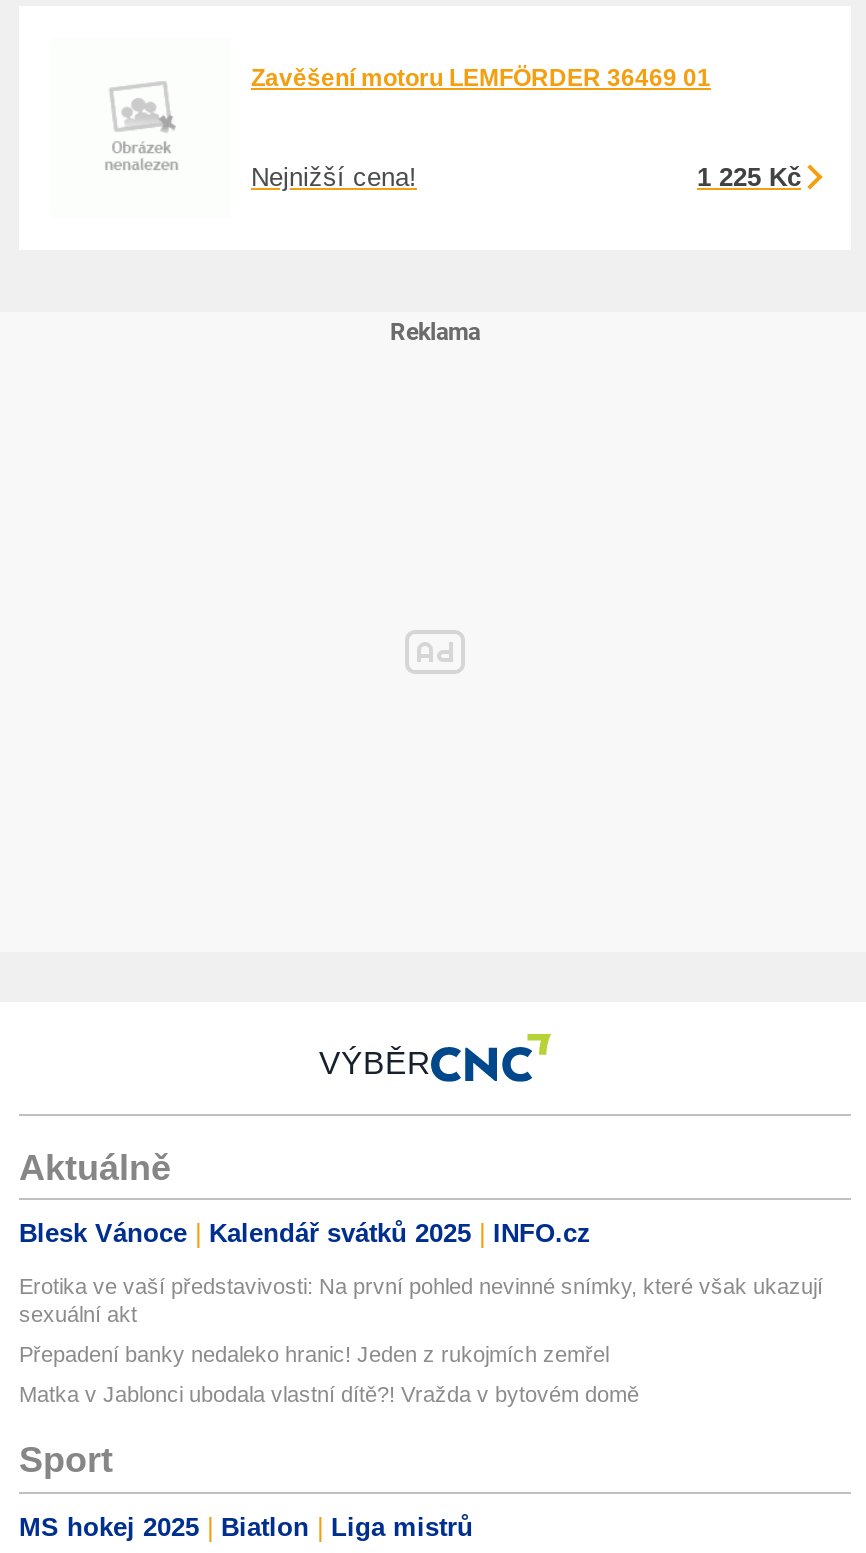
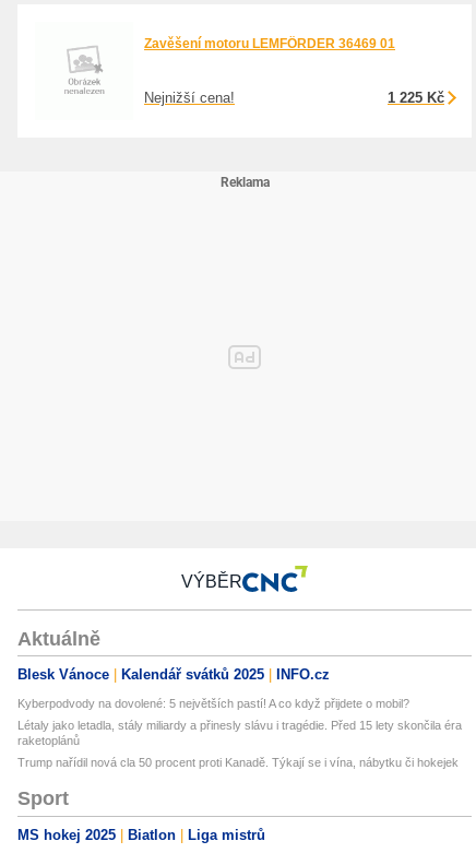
[19,1275,823,1327] Erotika ve vaší představivosti: Na první pohled nevinné snímky, které však ukazují | sexuální akt -> [17,697,409,710] Kyberpodvody na dovolené: 5 největších pastí! A co když přijdete o mobil?
[19,1343,609,1367] Přepadení banky nedaleko hranic! Jeden z rukojmích zemřel -> [17,719,462,747] Létaly jako letadla, stály miliardy a přinesly slávu i tragédie. Před 15 lety skončila éra | raketoplánů
[19,1383,639,1407] Matka v Jablonci ubodala vlastní dítě?! Vražda v bytovém domě -> [17,756,459,769] Trump nařídil nová cla 50 procent proti Kanadě. Týkají se i vína, nábytku či hokejek

